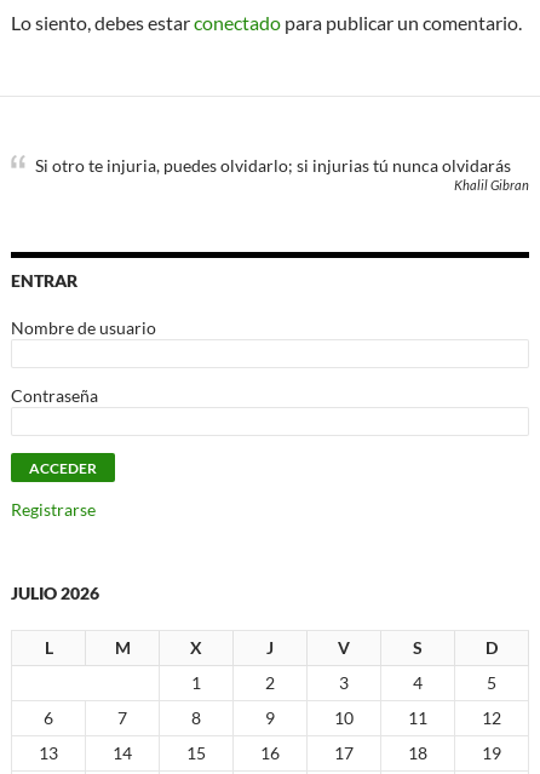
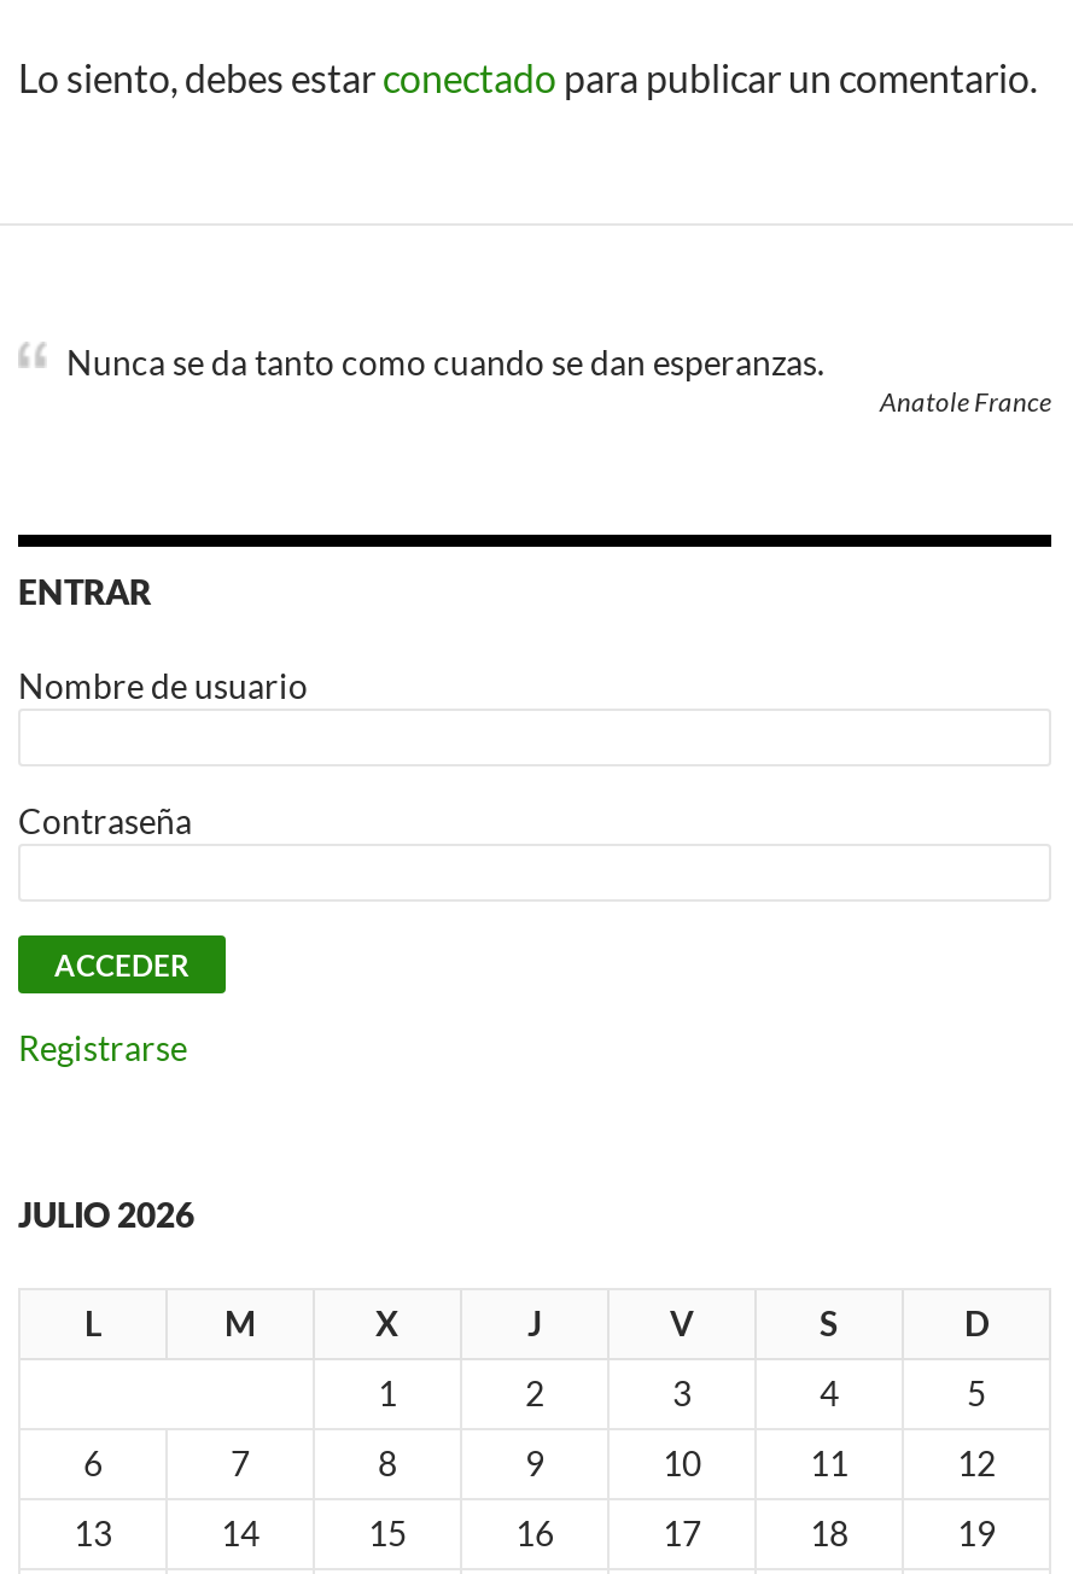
[35,155,529,193] Si otro te injuria, puedes olvidarlo; si injurias tú nunca olvidarás | Khalil Gibran -> [66,342,1051,416] Nunca se da tanto como cuando se dan esperanzas. | Anatole France

